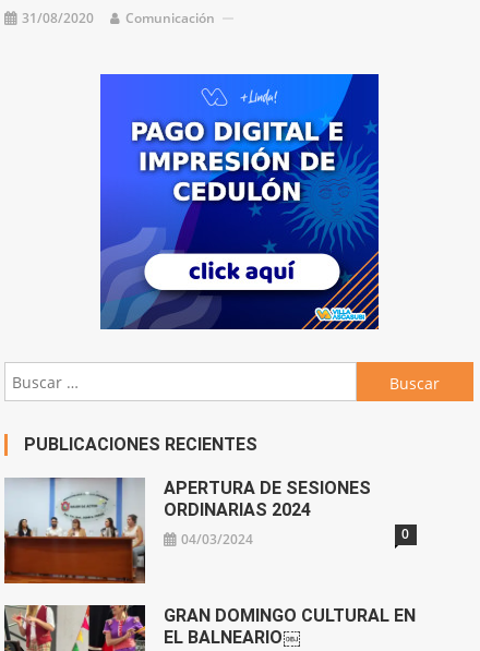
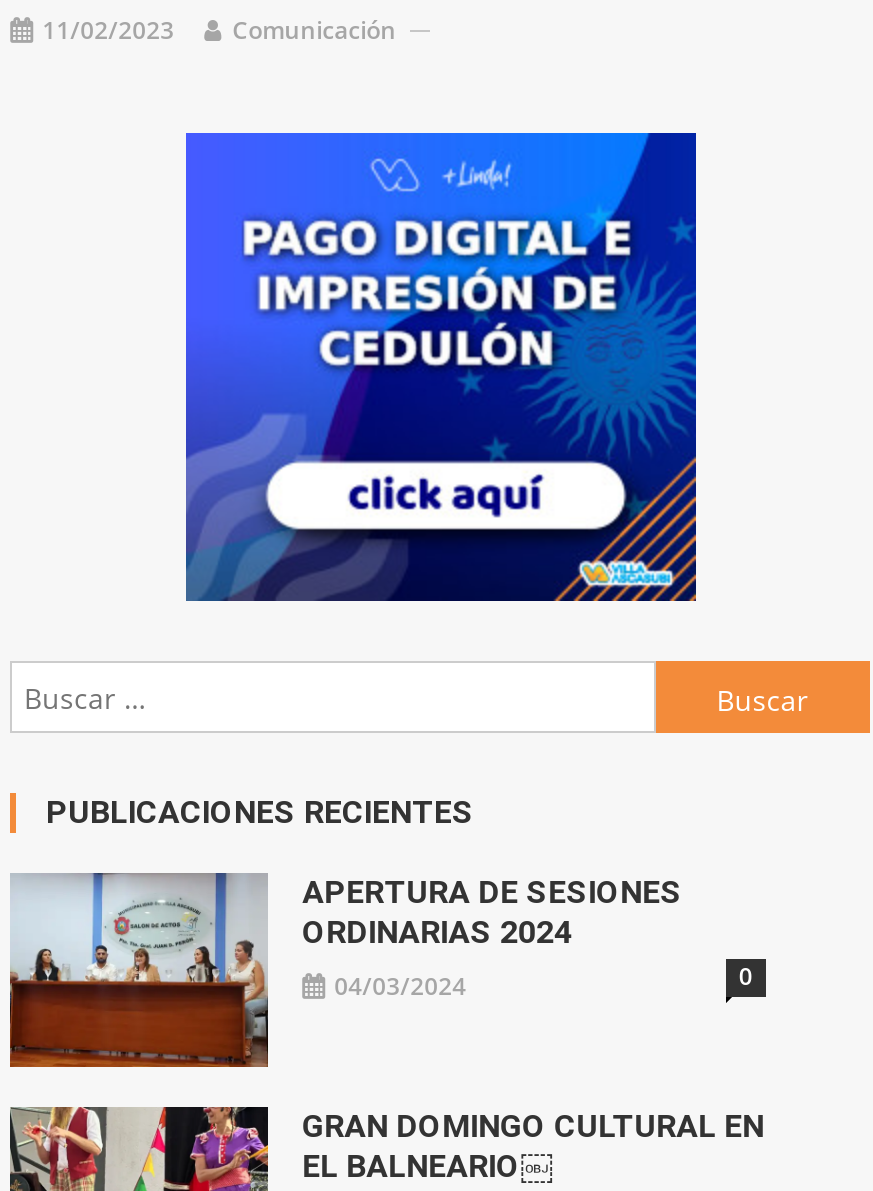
[22,9,215,28] 31/08/2020 Comunicación -> [42,14,396,48] 11/02/2023 Comunicación

